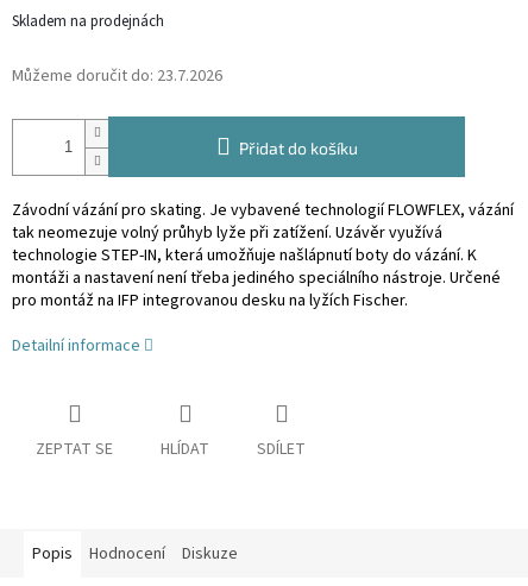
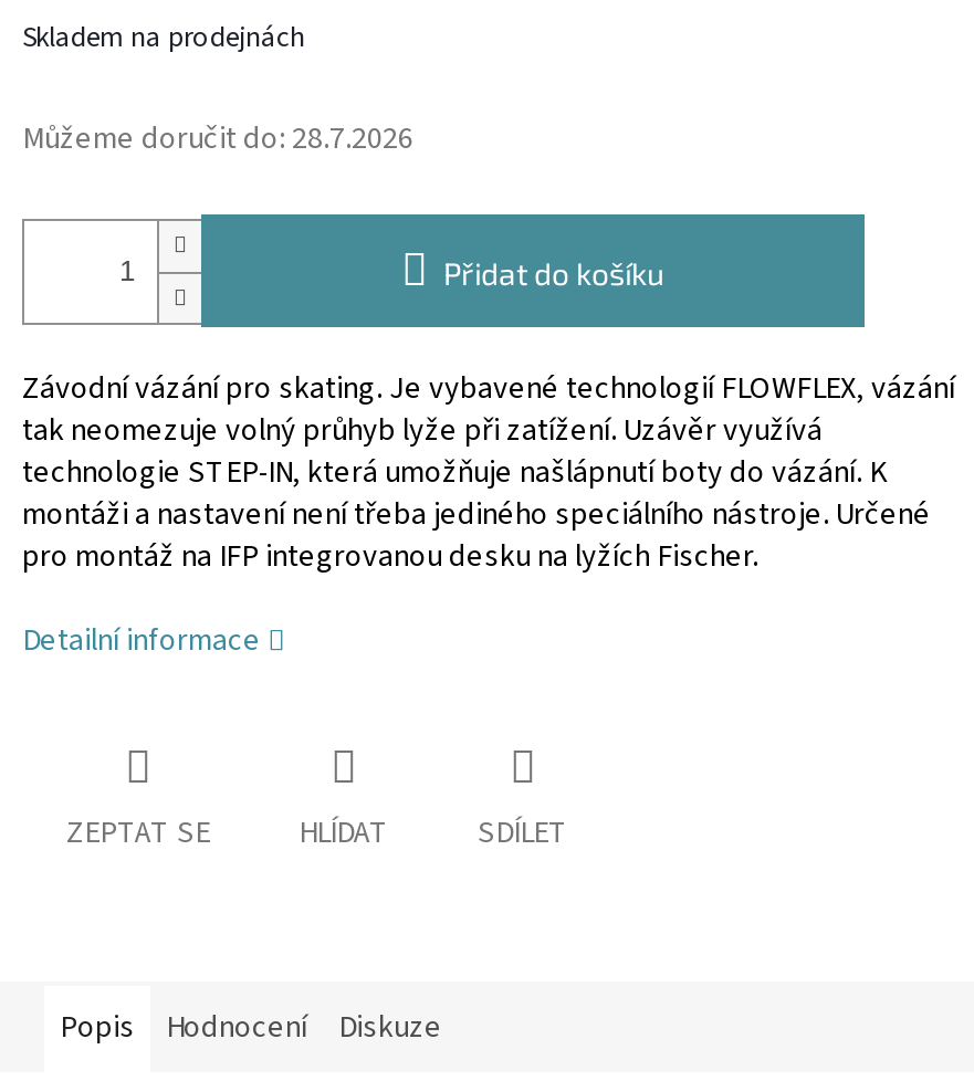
[12,65,222,88] Můžeme doručit do: 23.7.2026 -> [22,118,413,162] Můžeme doručit do: 28.7.2026

